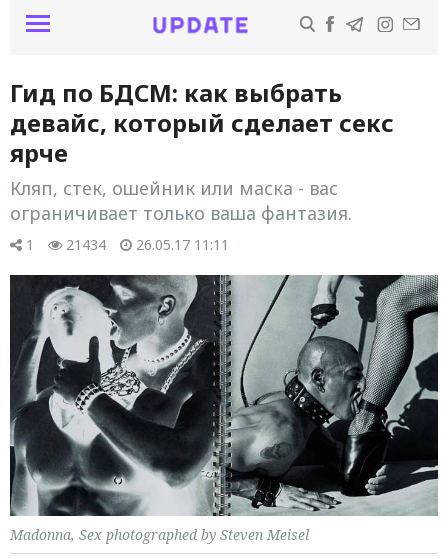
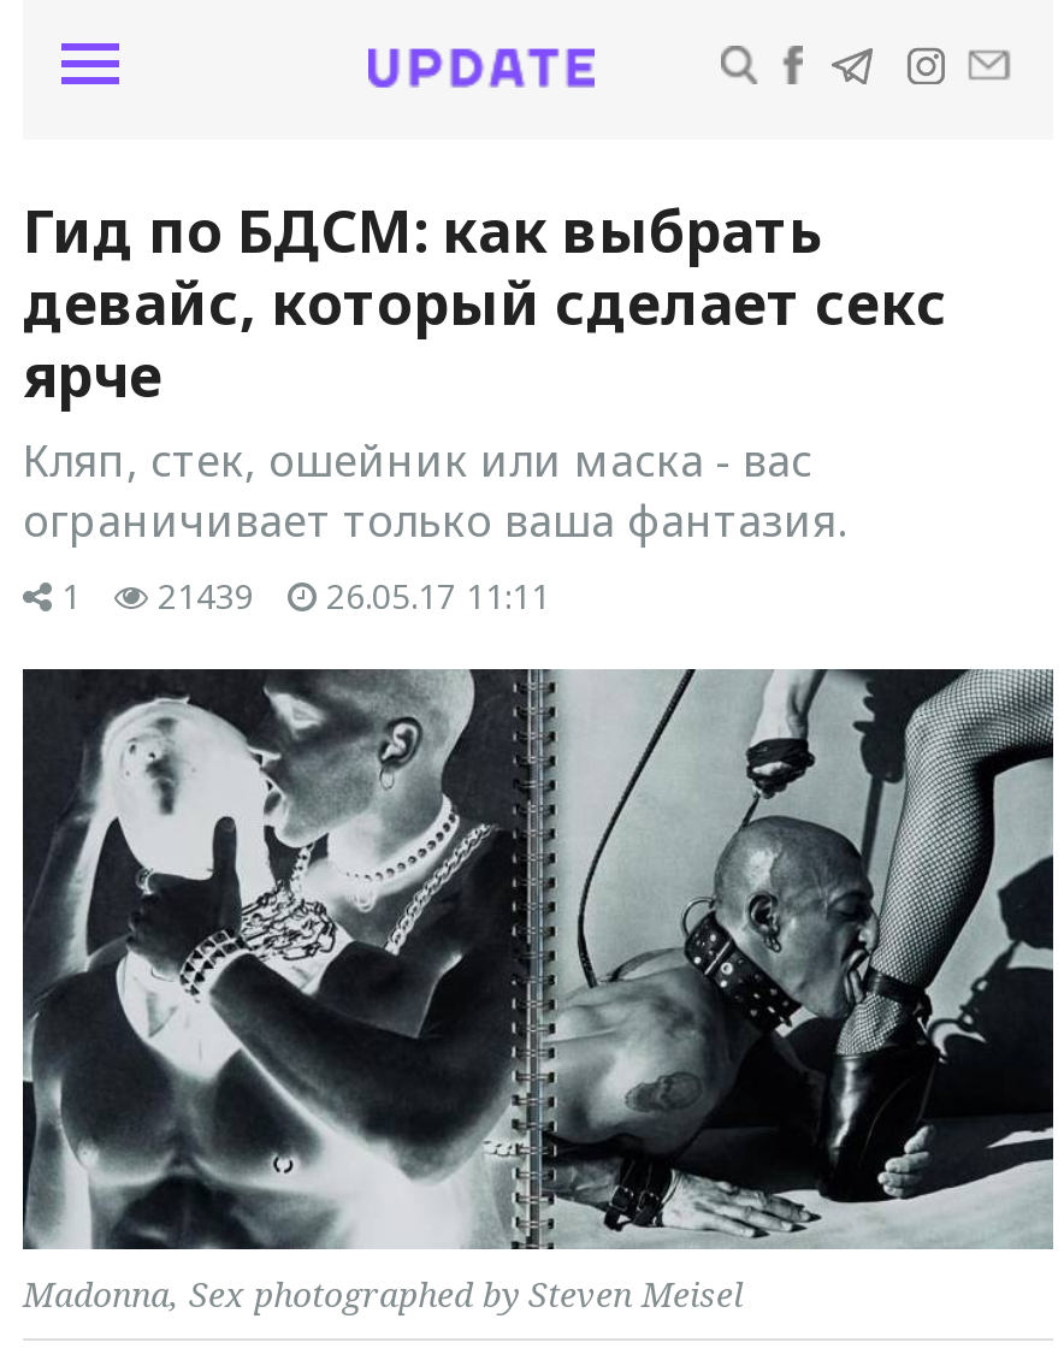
[26,235,229,254] 1 21434 26.05.17 11:11 -> [61,573,550,619] 1 21439 26.05.17 11:11

